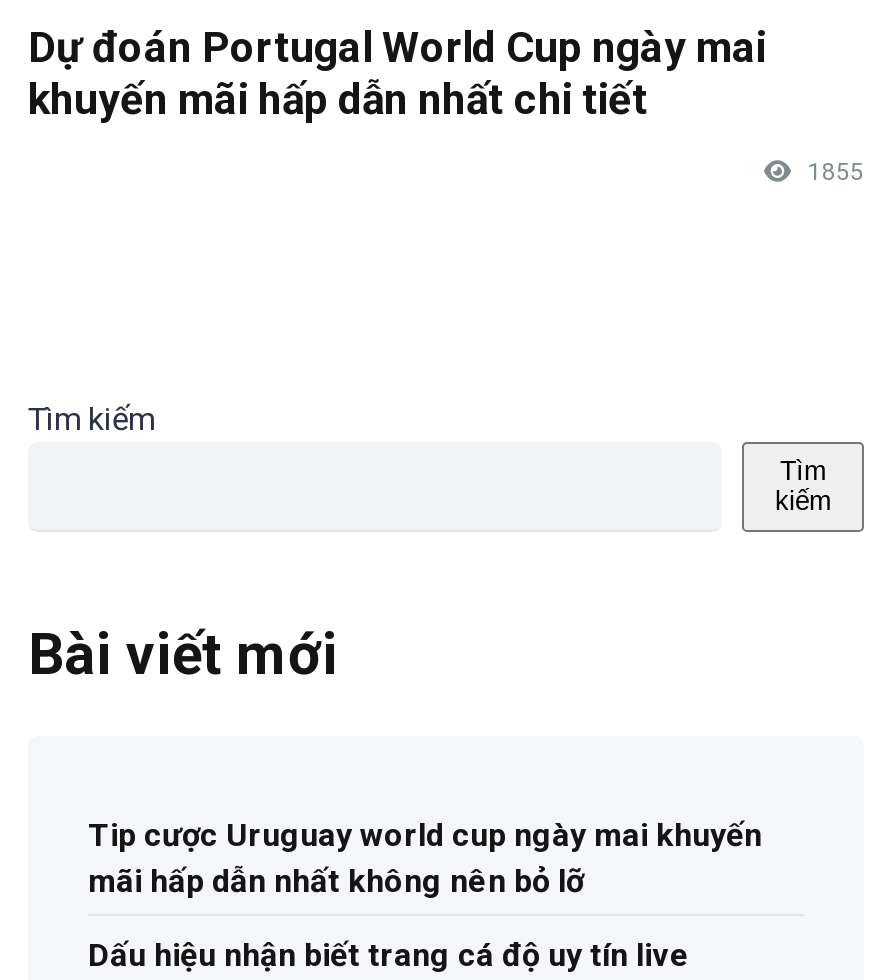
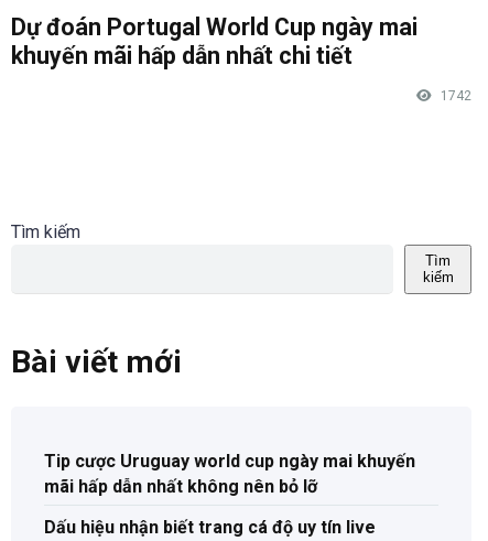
[802,158,864,186] 1855 -> [437,88,471,103] 1742

